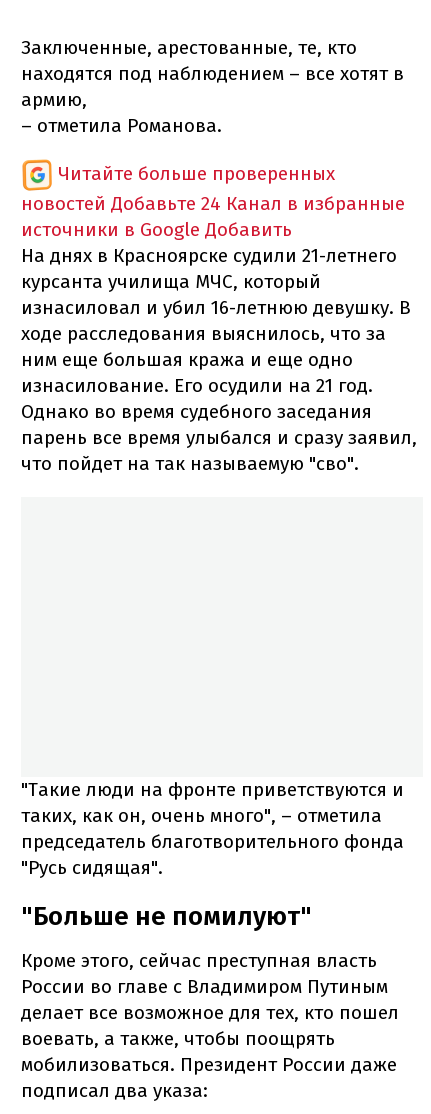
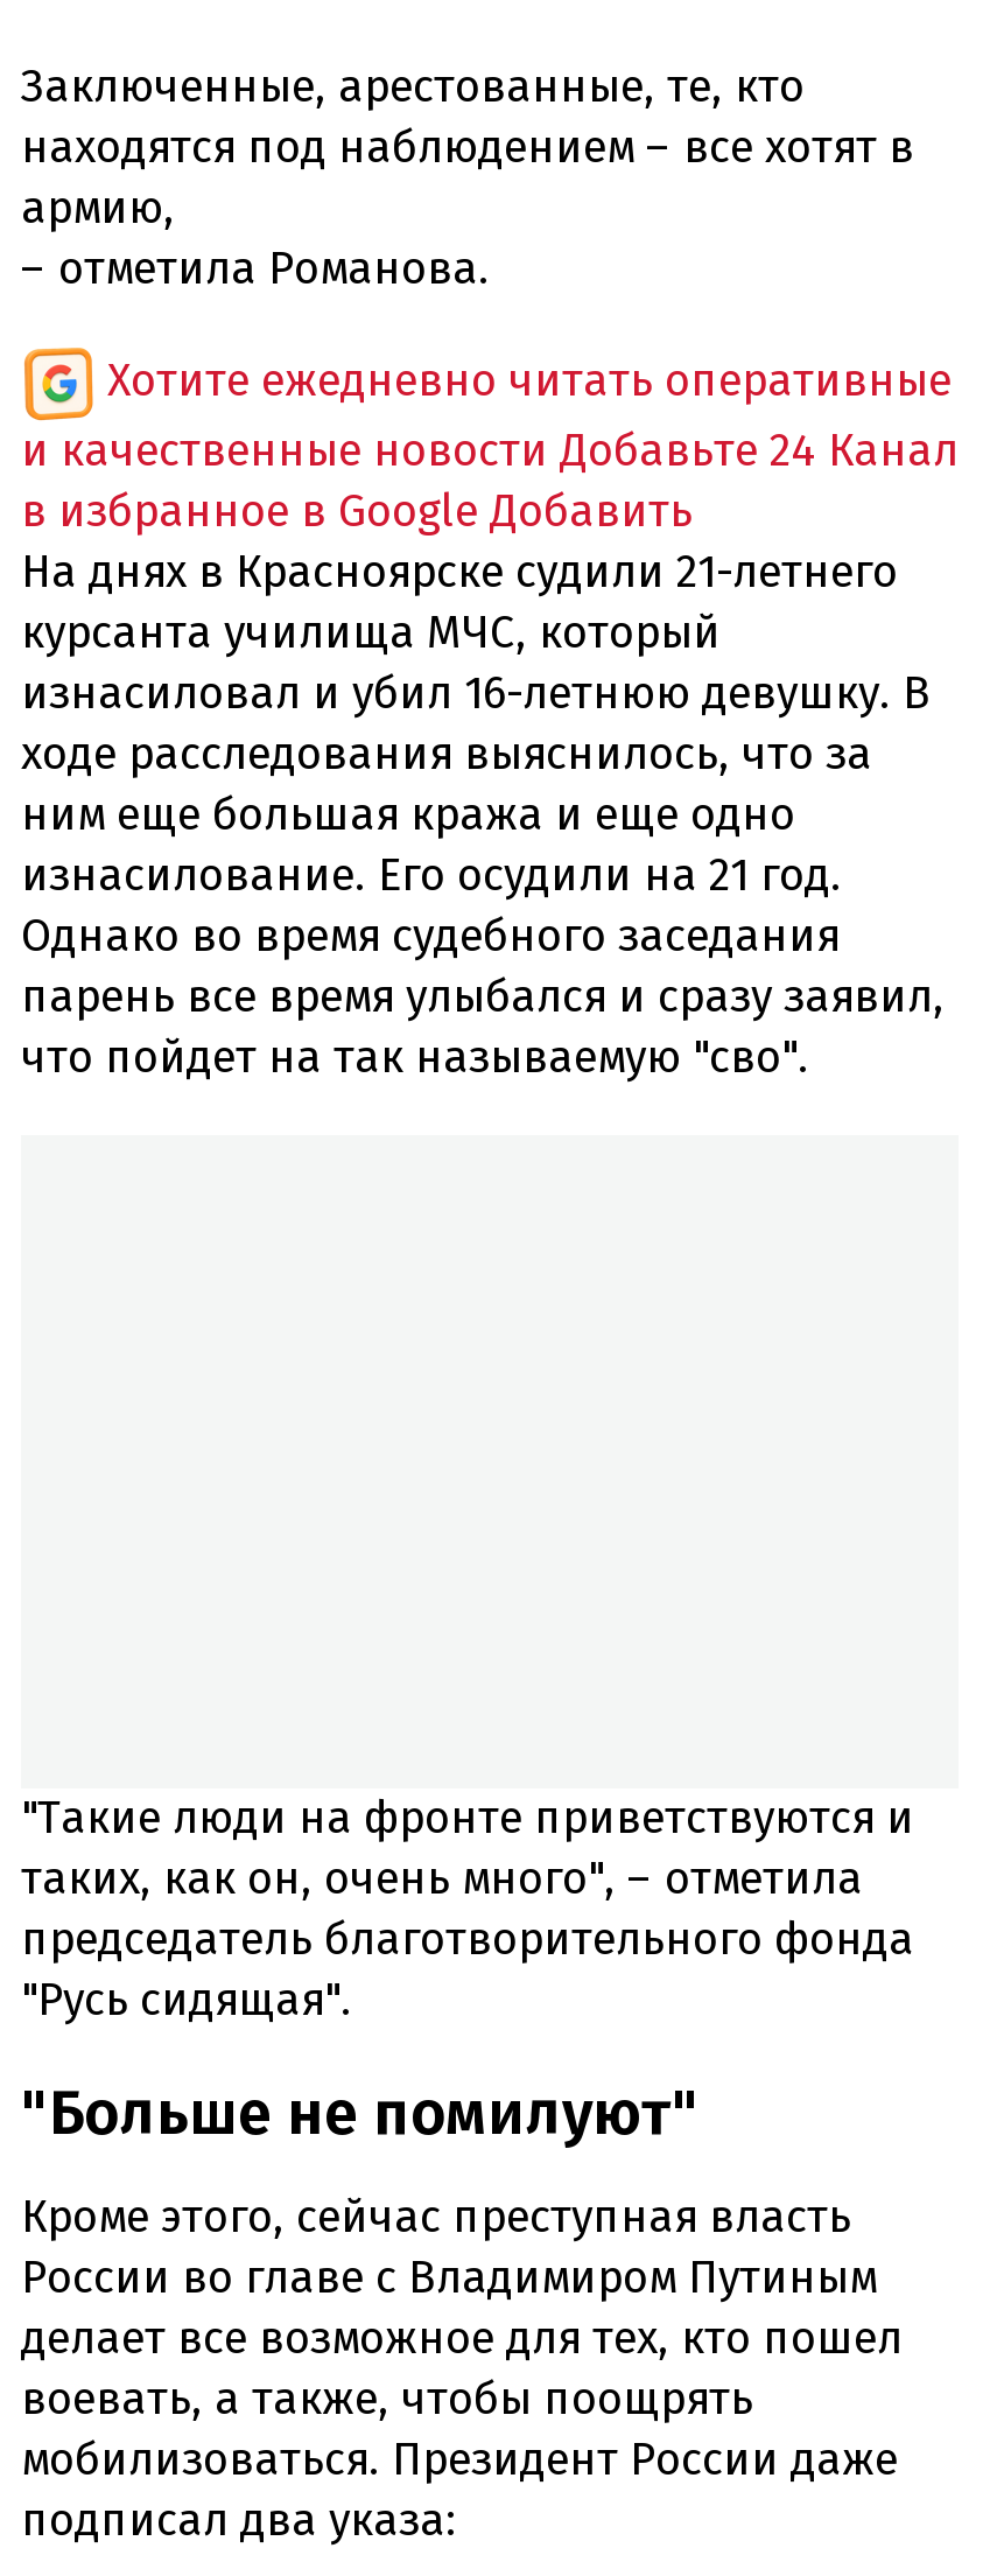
[21,162,405,241] Читайте больше проверенных | новостей Добавьте 24 Канал в избранные | источники в Google Добавить -> [21,353,959,537] Хотите ежедневно читать оперативные | и качественные новости Добавьте 24 Канал | в избранное в Google Добавить

